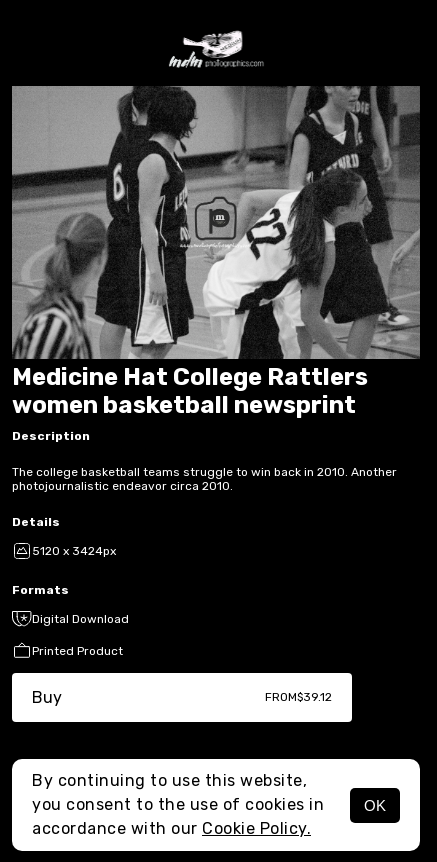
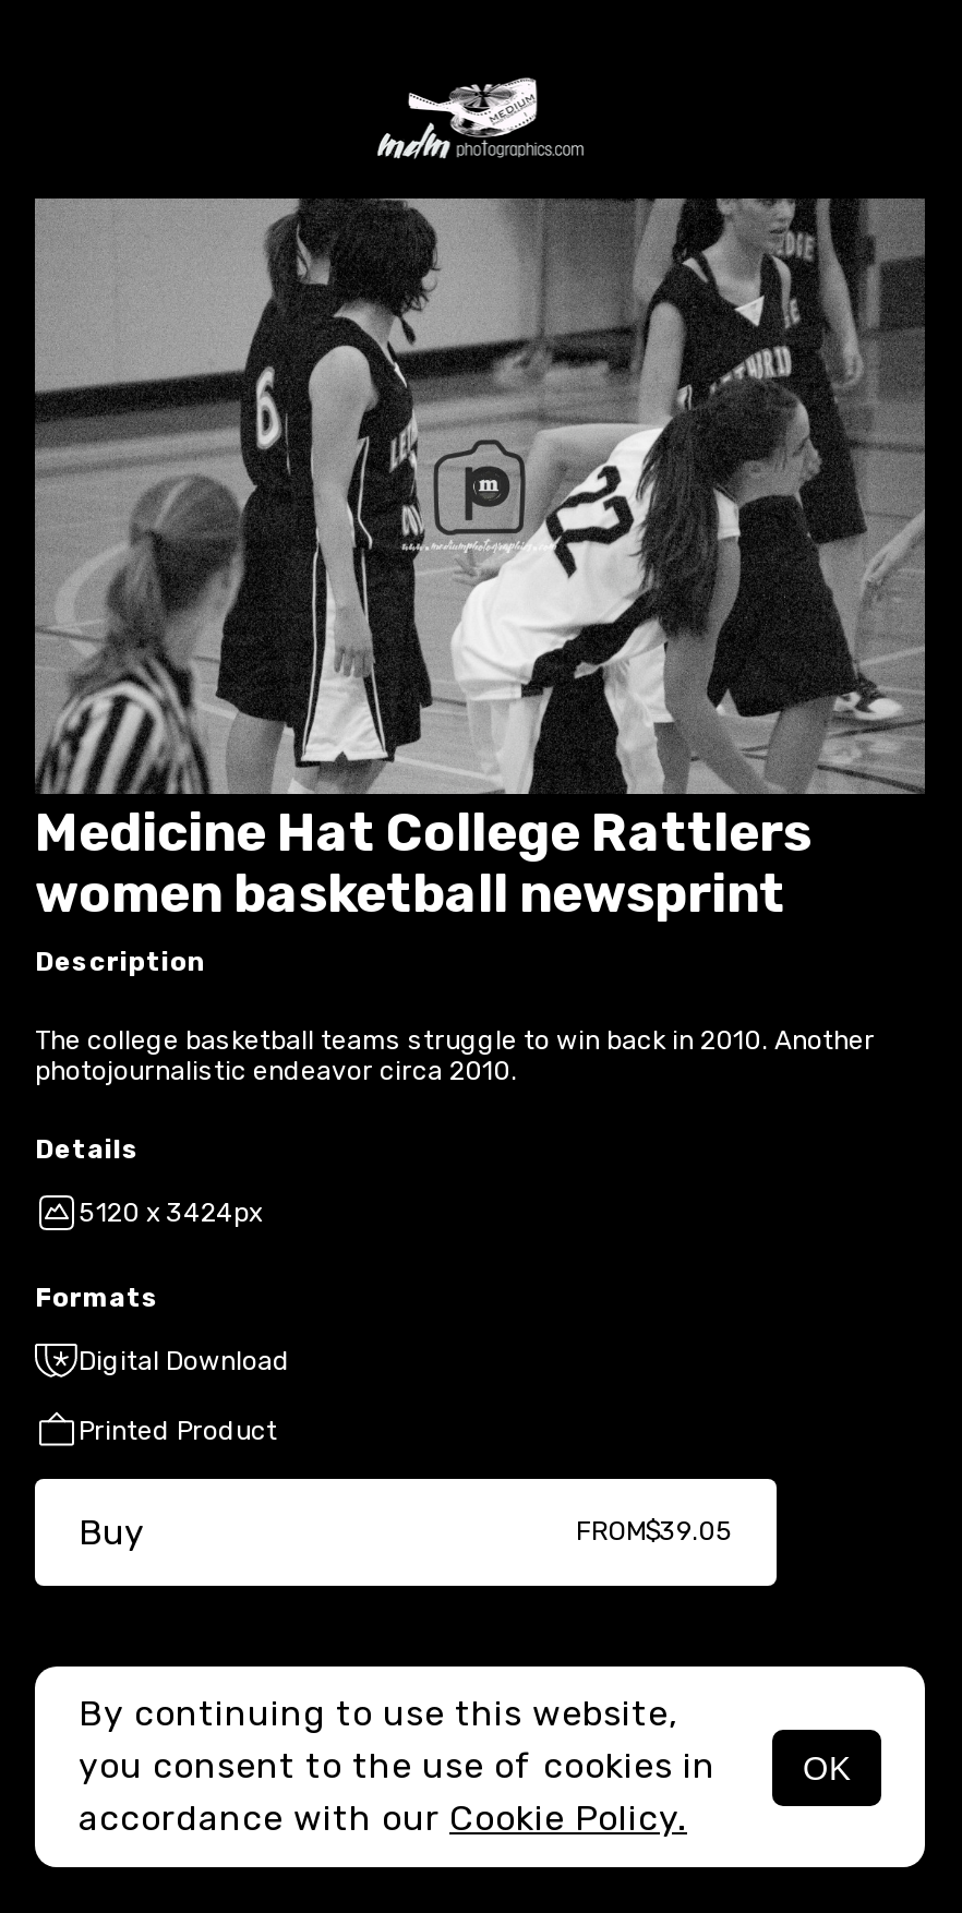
[265,690,332,704] FROM$39.12 -> [576,1516,733,1547] FROM$39.05

